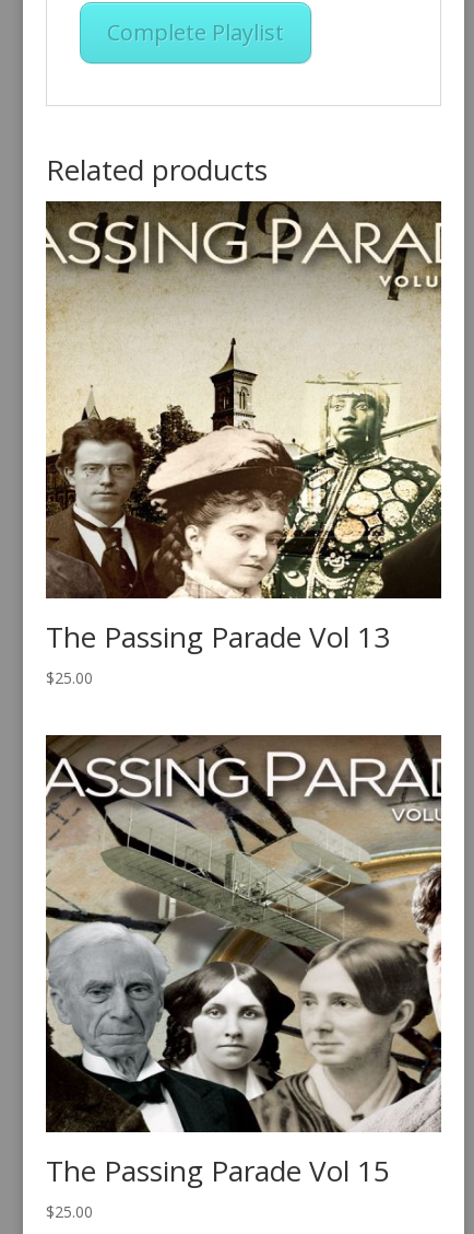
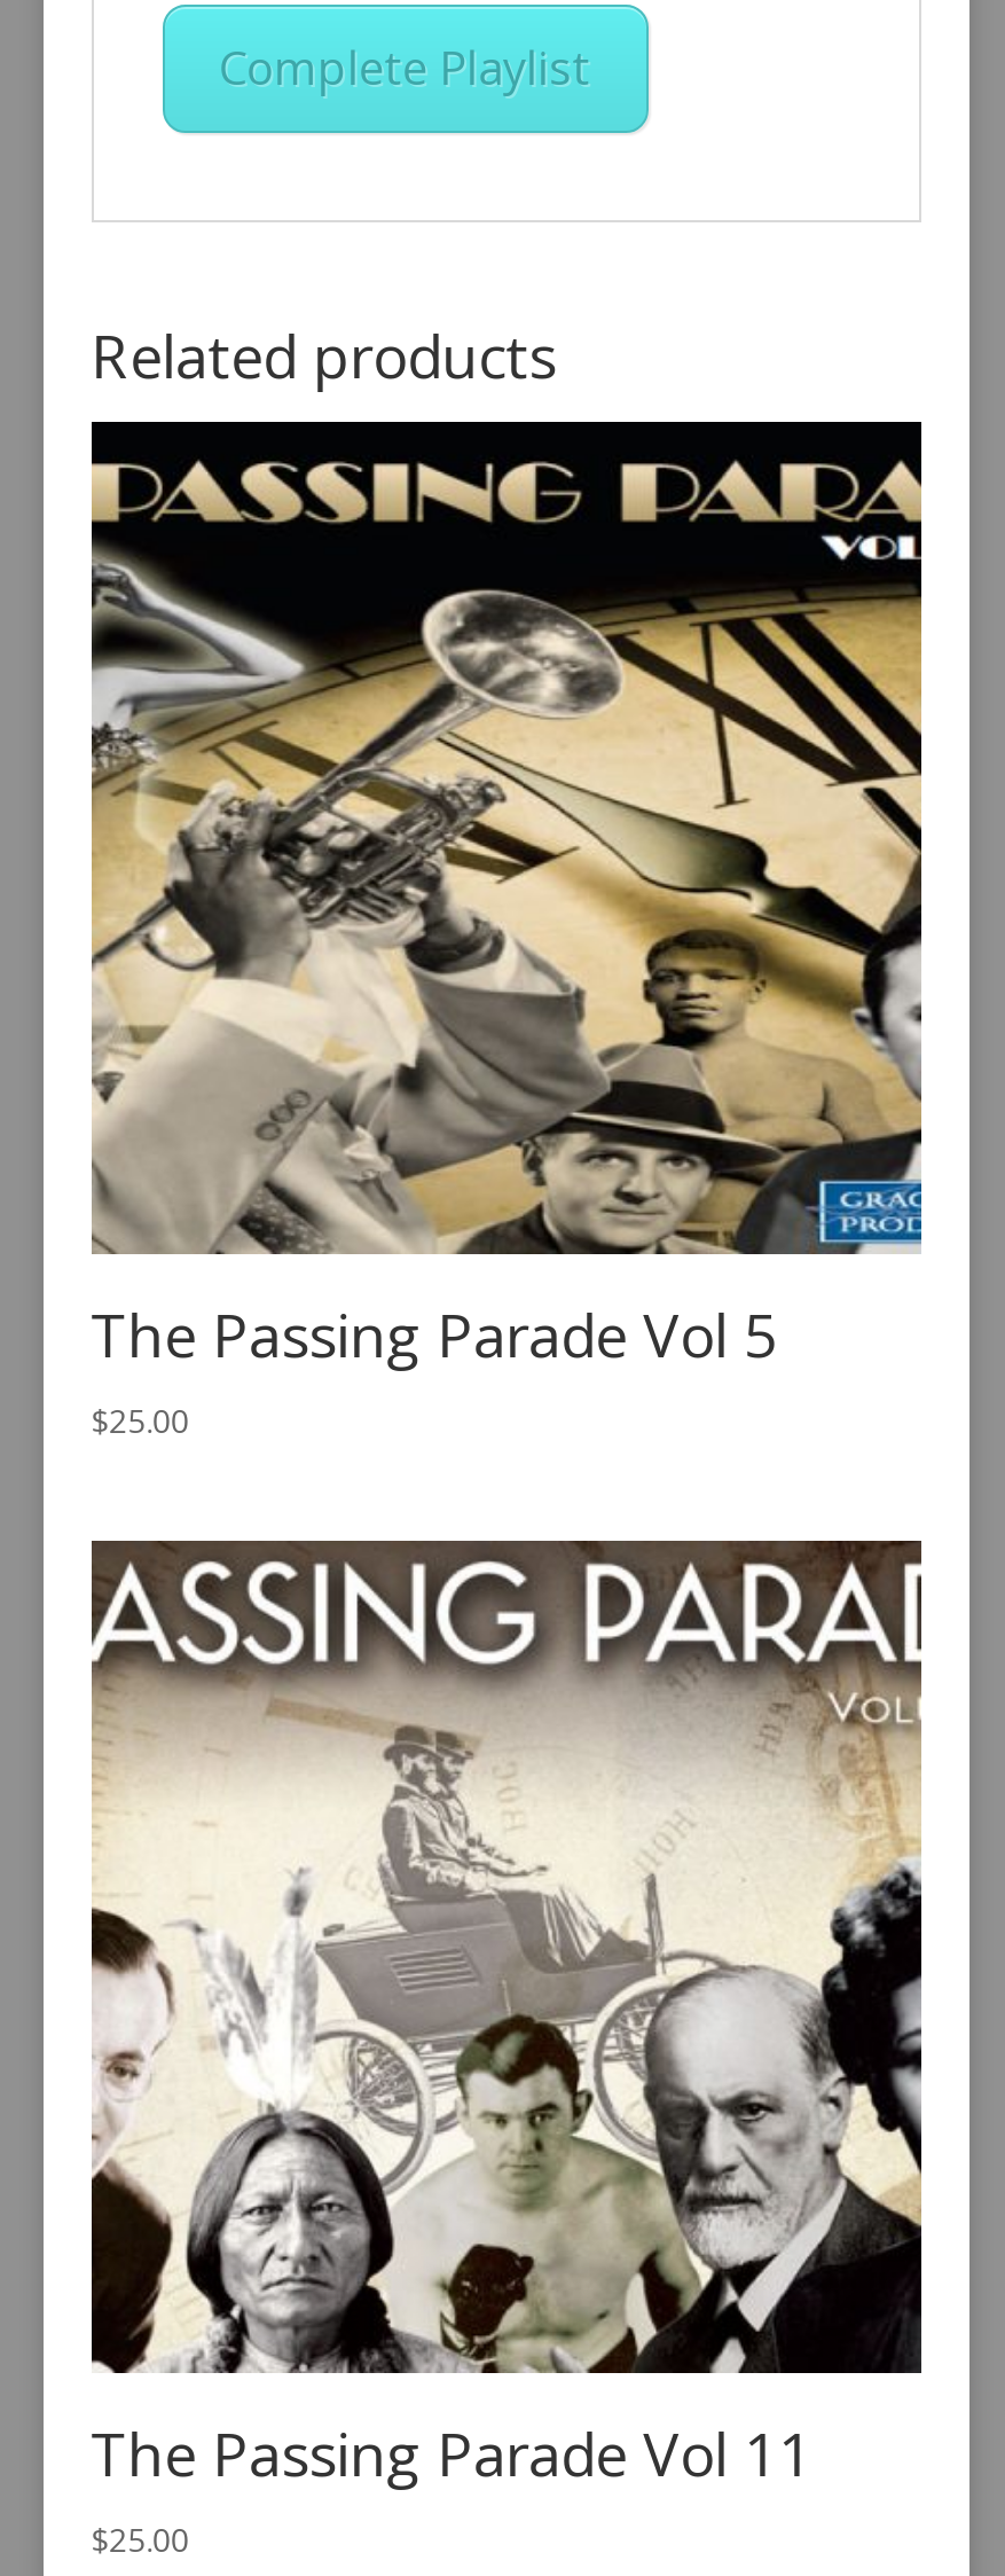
[45,201,442,656] [image] | The Passing Parade Vol 13 -> [89,422,924,1375] [image] | The Passing Parade Vol 5
[45,735,442,1191] [image] | The Passing Parade Vol 15 -> [91,1541,924,2495] [image] | The Passing Parade Vol 11

